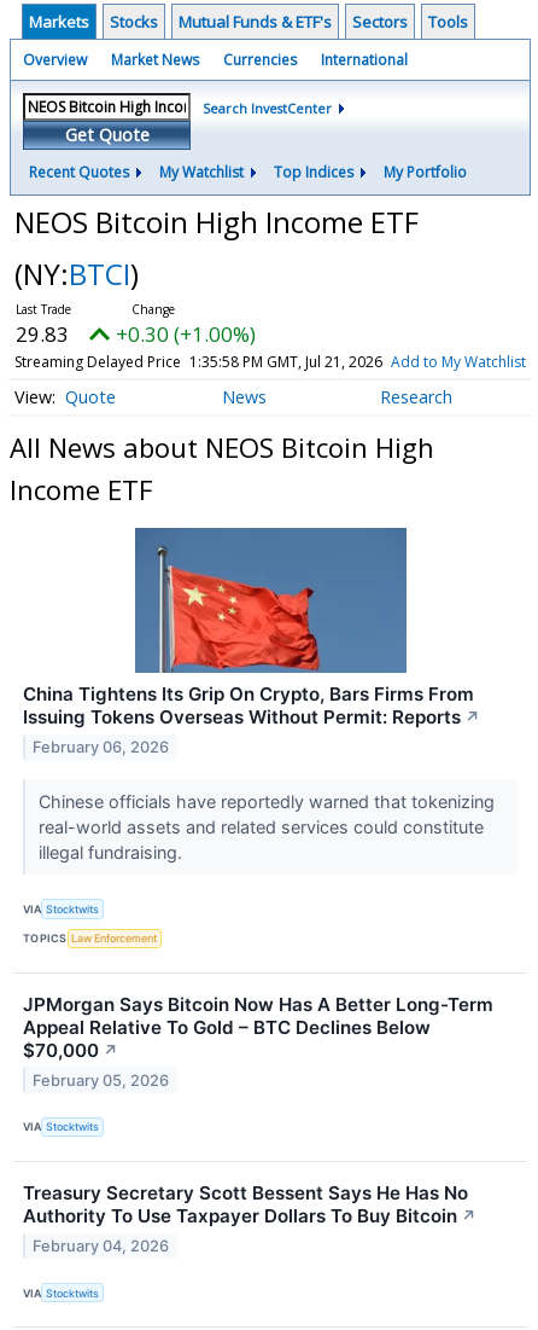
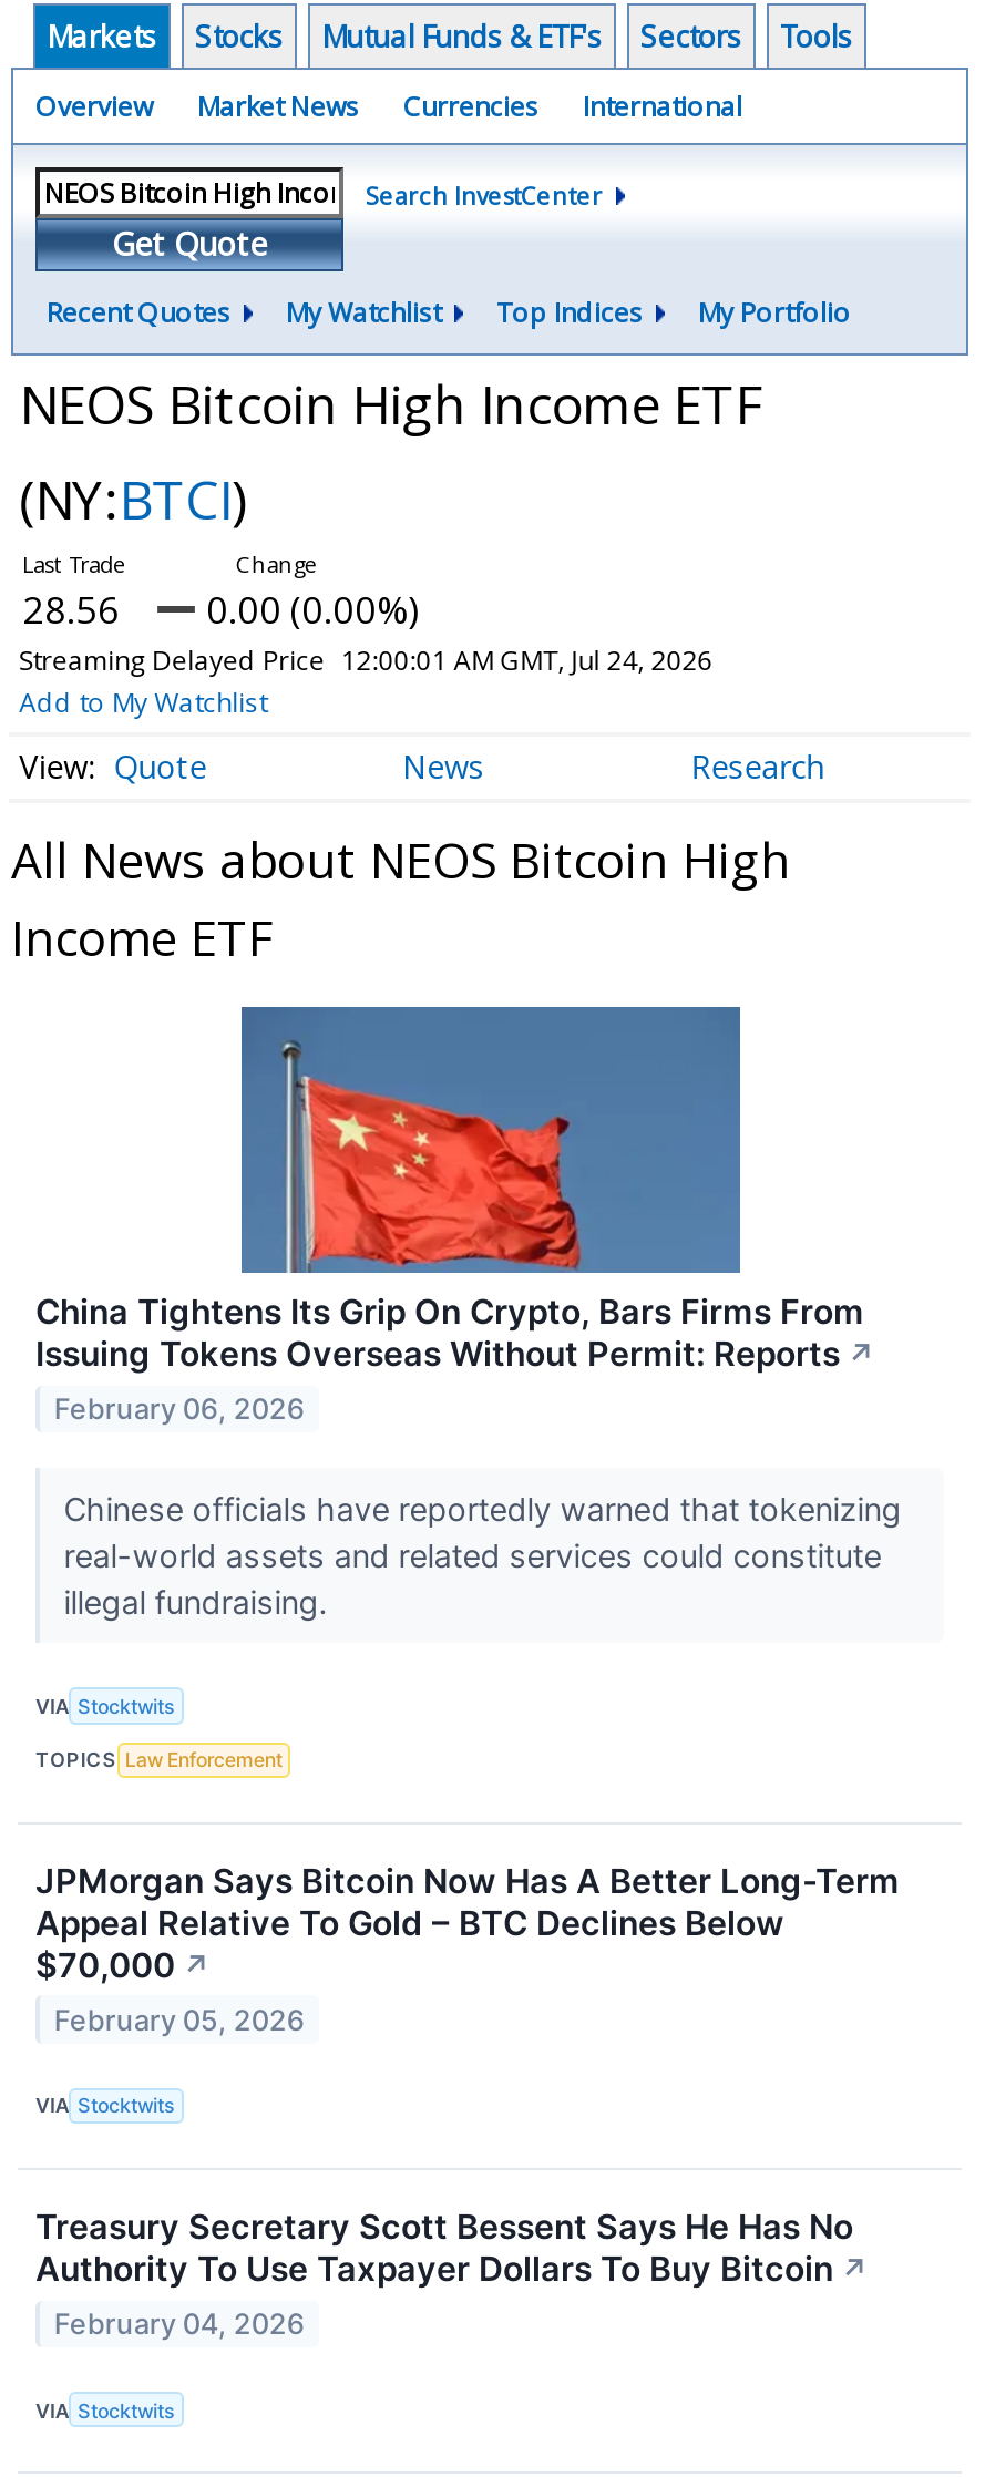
[14,320,526,372] 29.83 | +0.30 (+1.00%) | Streaming Delayed Price 1:35:58 PM GMT, Jul 21, 2026 Add to My Watchlist -> [19,584,713,721] 28.56 | 0.00 (0.00%) | Streaming Delayed Price 12:00:01 AM GMT, Jul 24, 2026 | Add to My Watchlist

